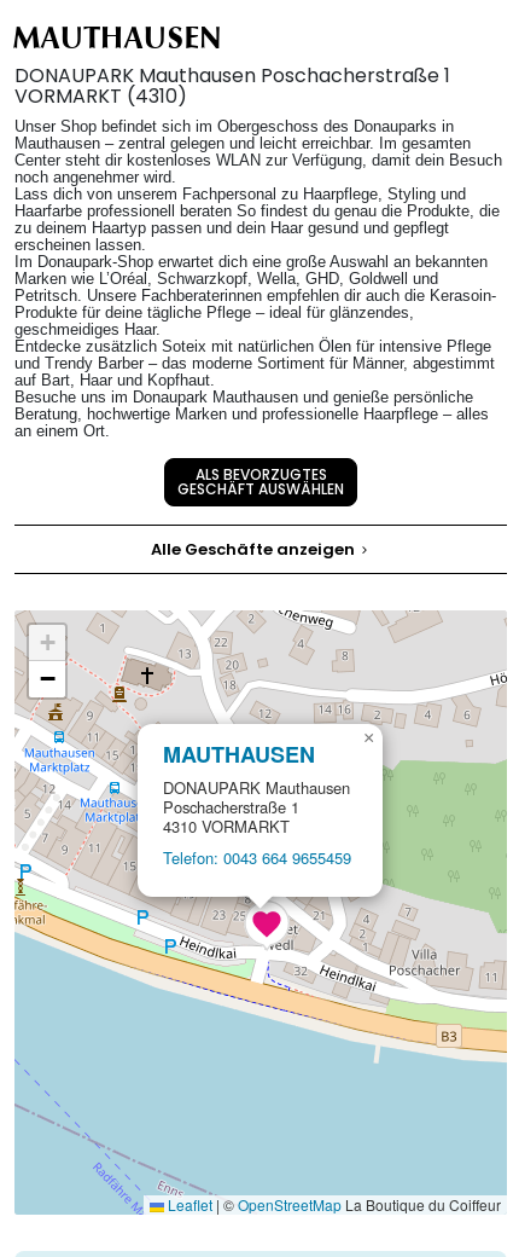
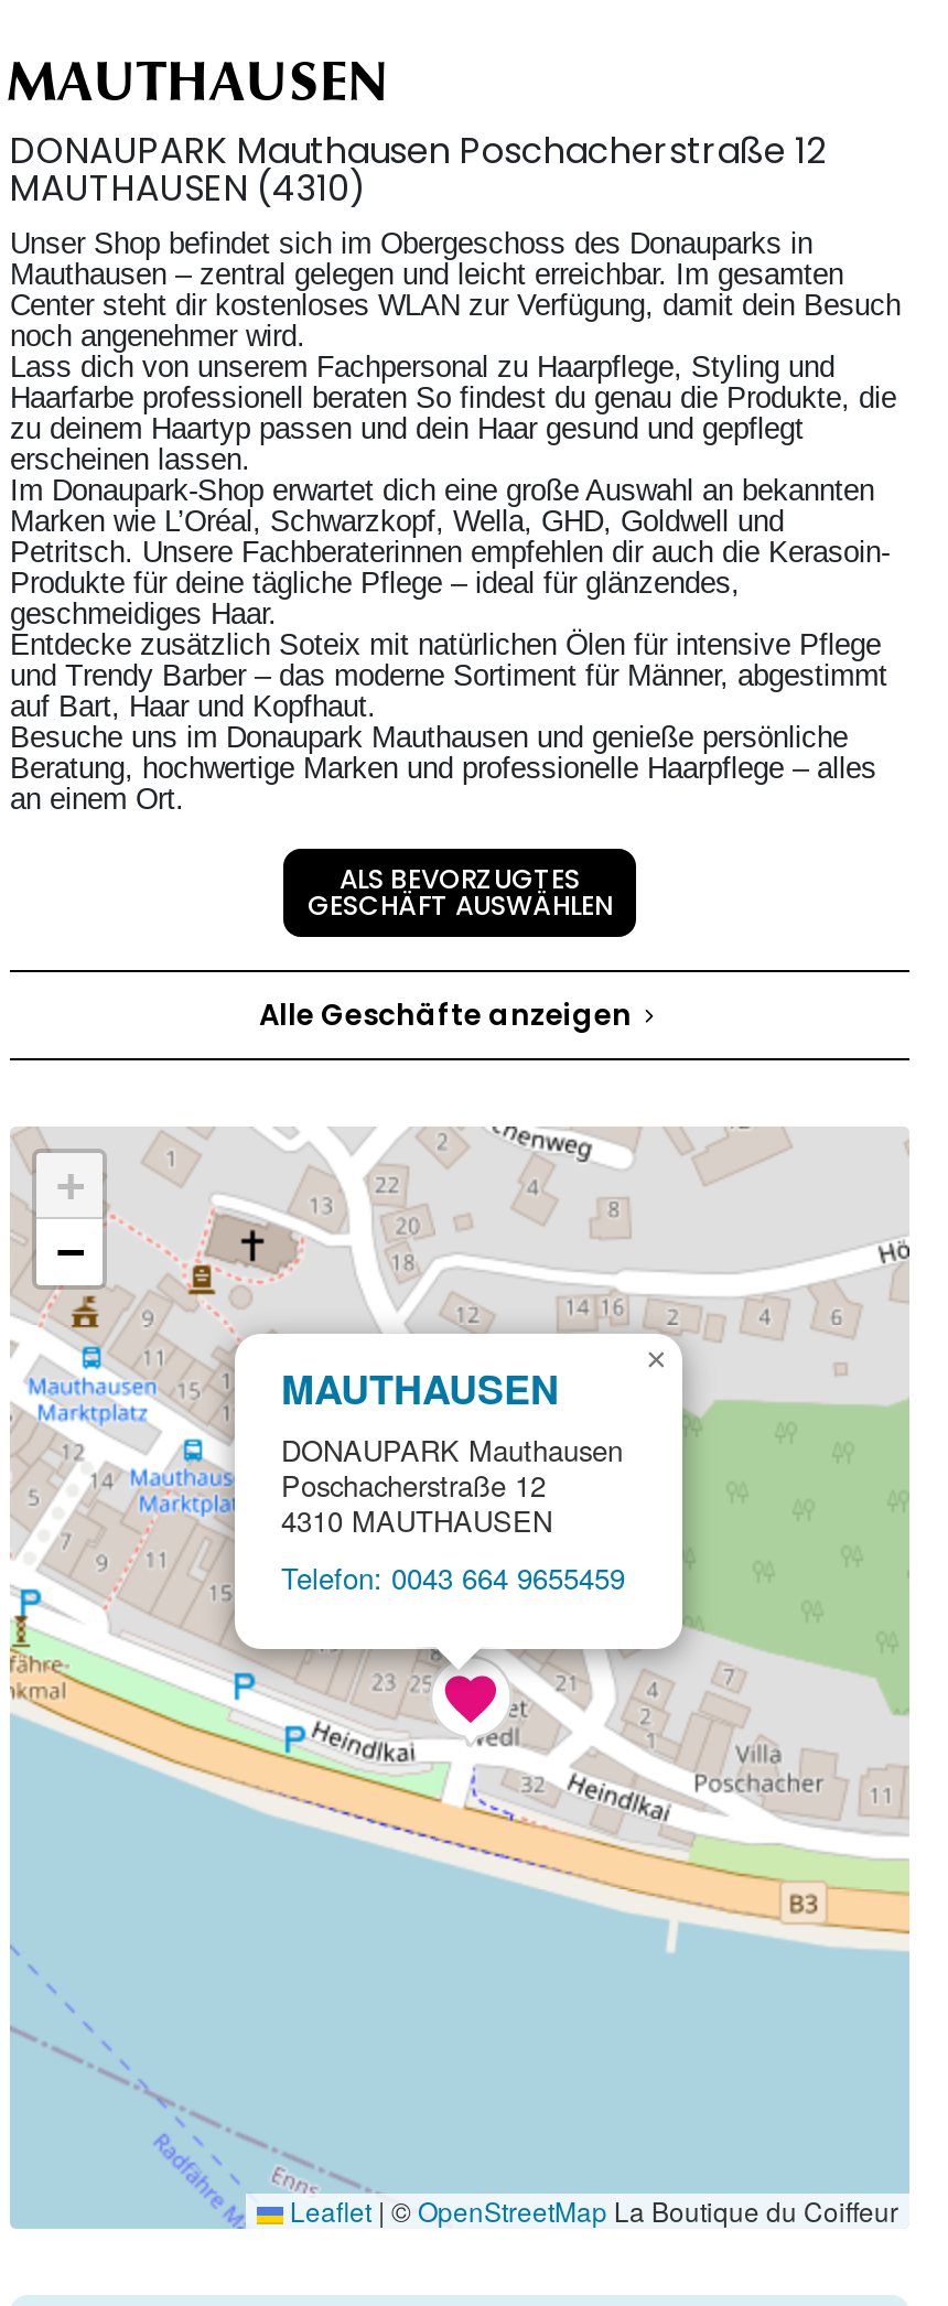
[14,61,450,110] DONAUPARK Mauthausen Poschacherstraße 1 | VORMARKT (4310) -> [10,125,826,213] DONAUPARK Mauthausen Poschacherstraße 12 | MAUTHAUSEN (4310)
[163,795,299,837] Poschacherstraße 1 | 4310 VORMARKT -> [281,1463,552,1540] Poschacherstraße 12 | 4310 MAUTHAUSEN

